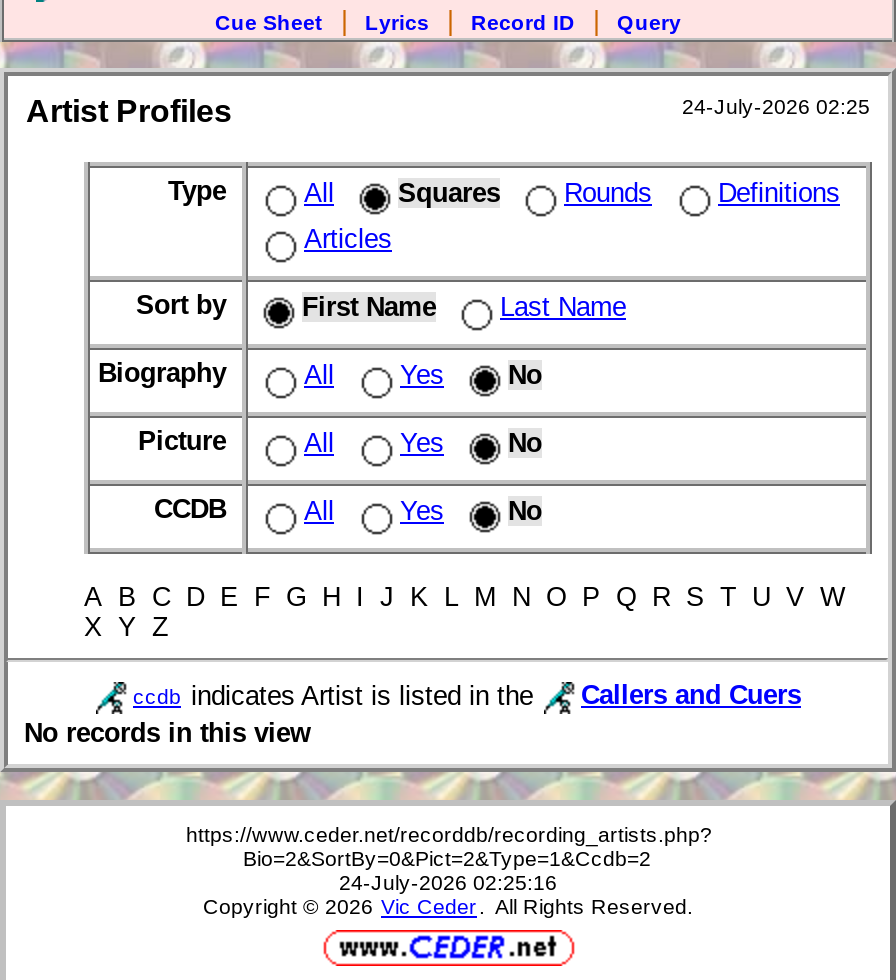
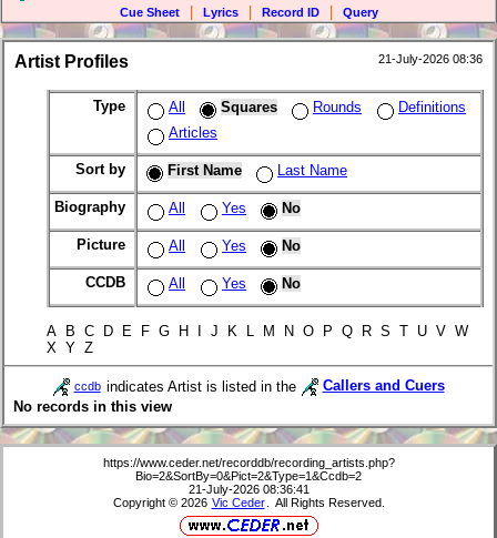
[682,95,870,119] 24-July-2026 02:25 -> [378,52,483,66] 21-July-2026 08:36
[339,869,557,893] 24-July-2026 02:25:16 -> [188,482,309,496] 21-July-2026 08:36:41

